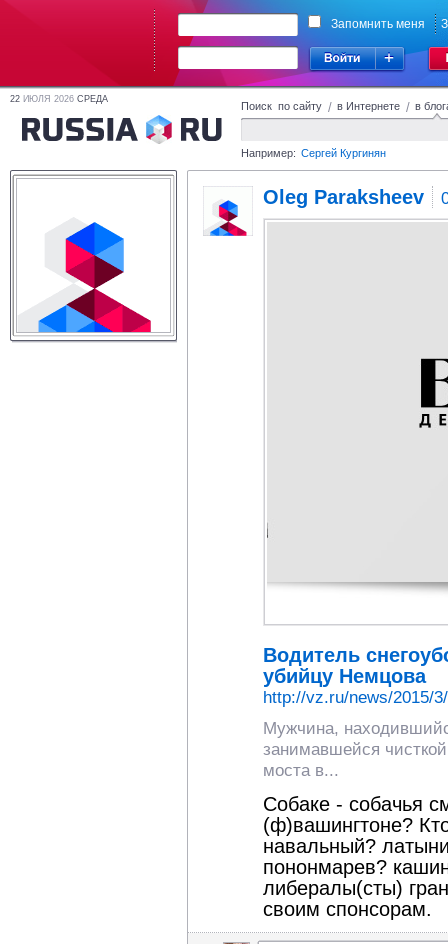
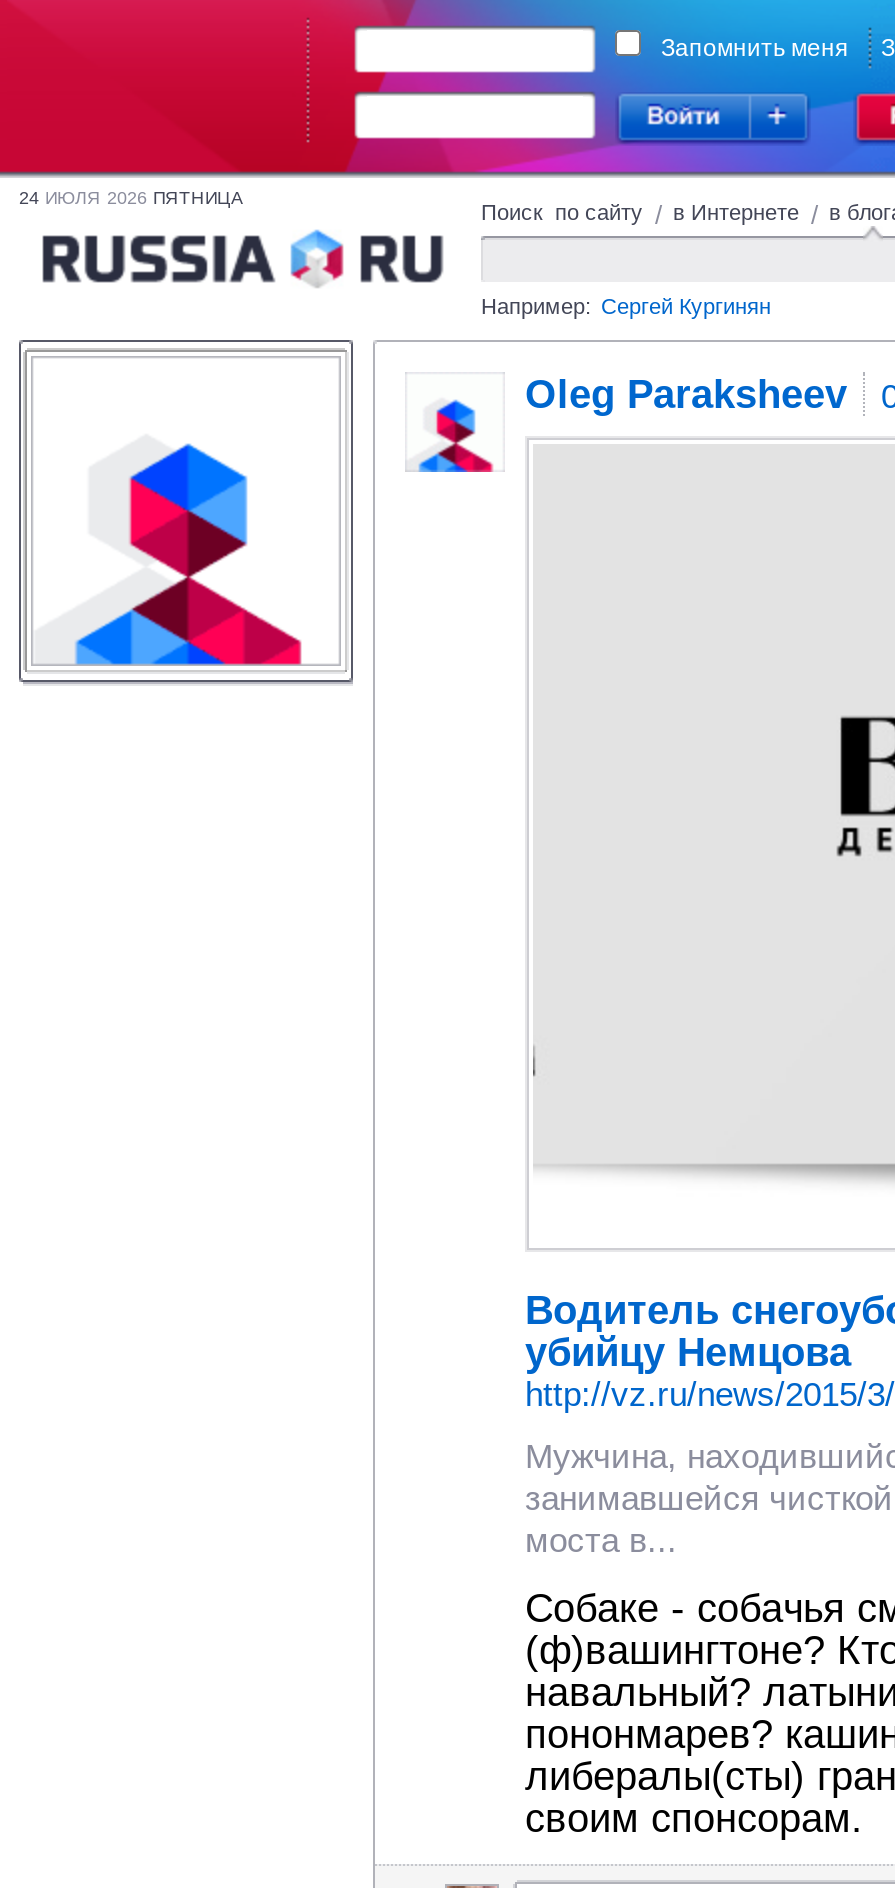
[10,94,108,104] 22 ИЮЛЯ 2026 СРЕДА -> [19,188,243,208] 24 ИЮЛЯ 2026 ПЯТНИЦА

